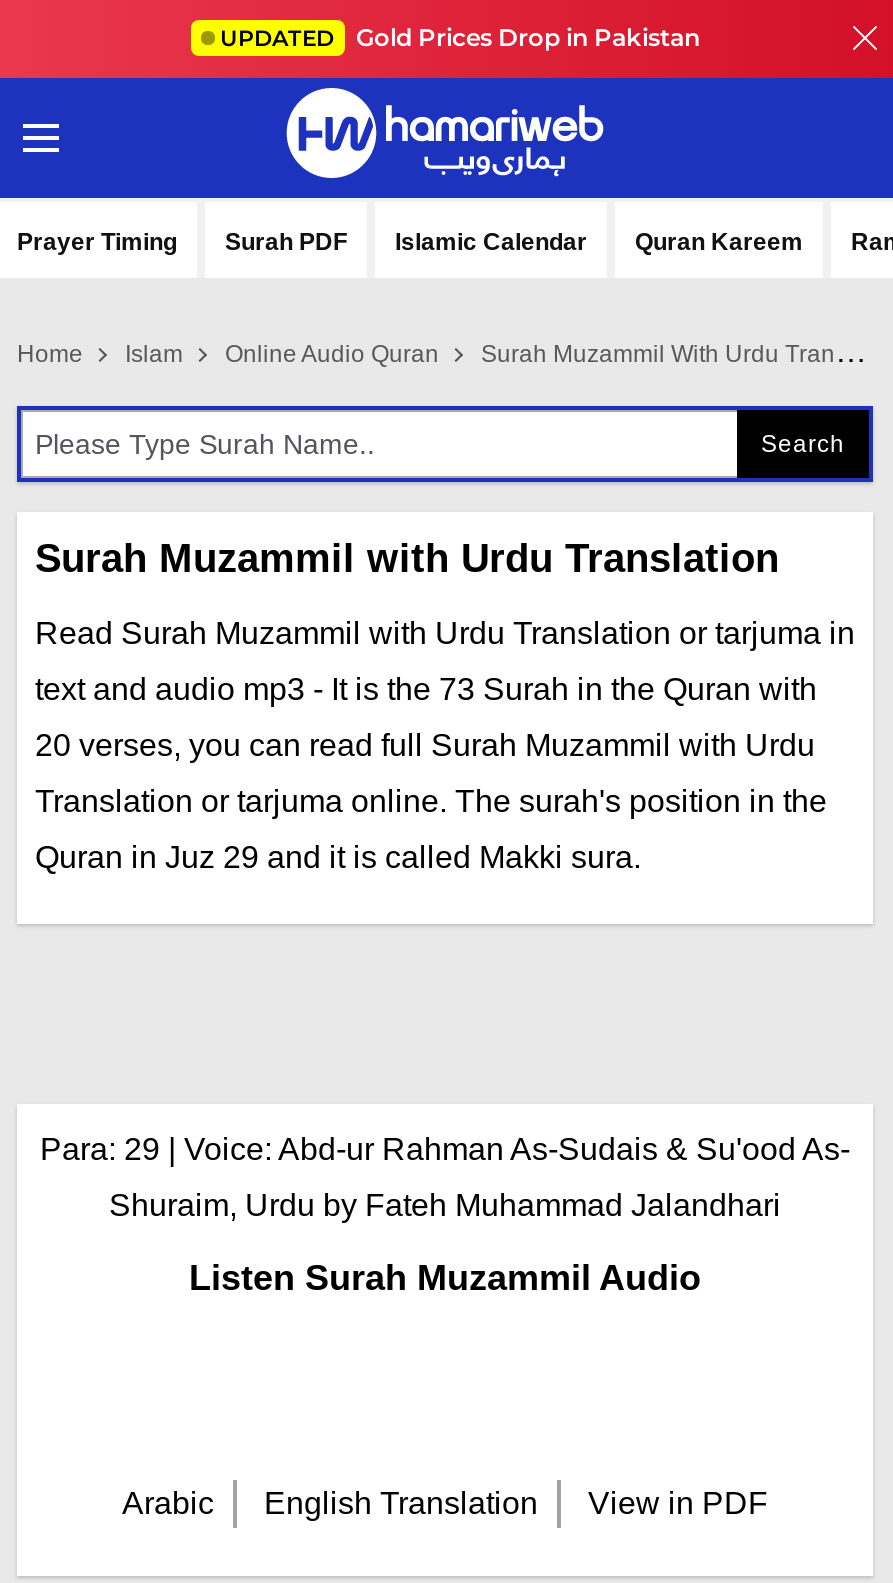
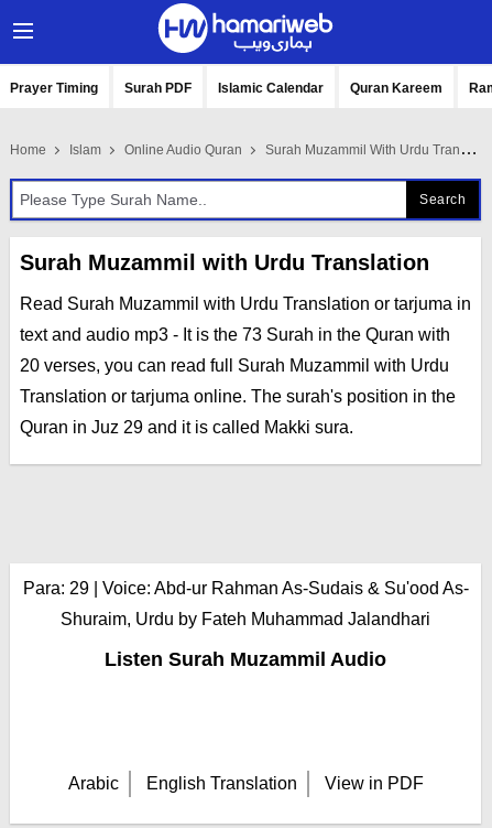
[220,22,700,52] UPDATED Gold Prices Drop in Pakistan -> none

